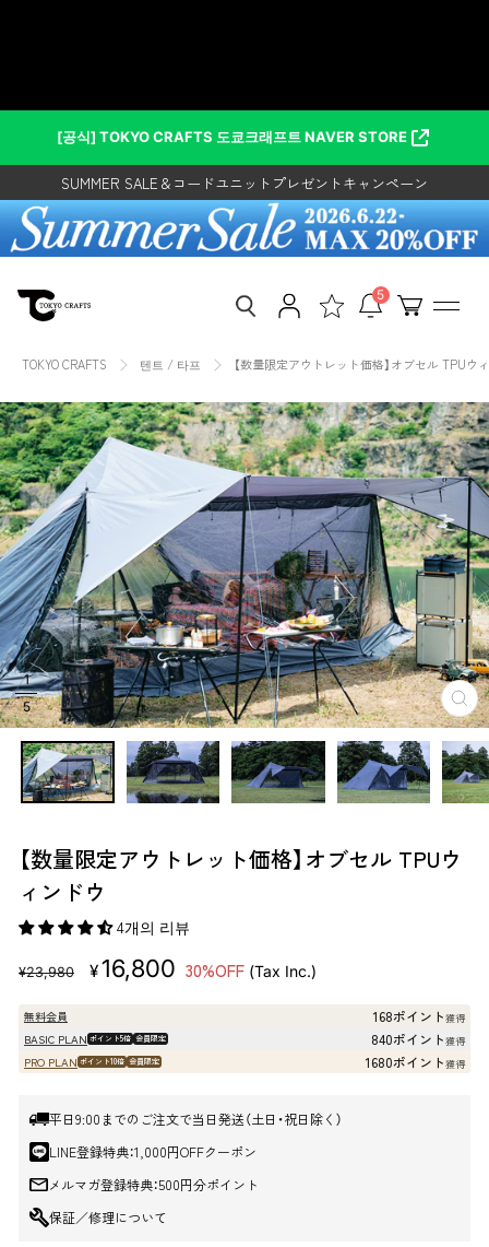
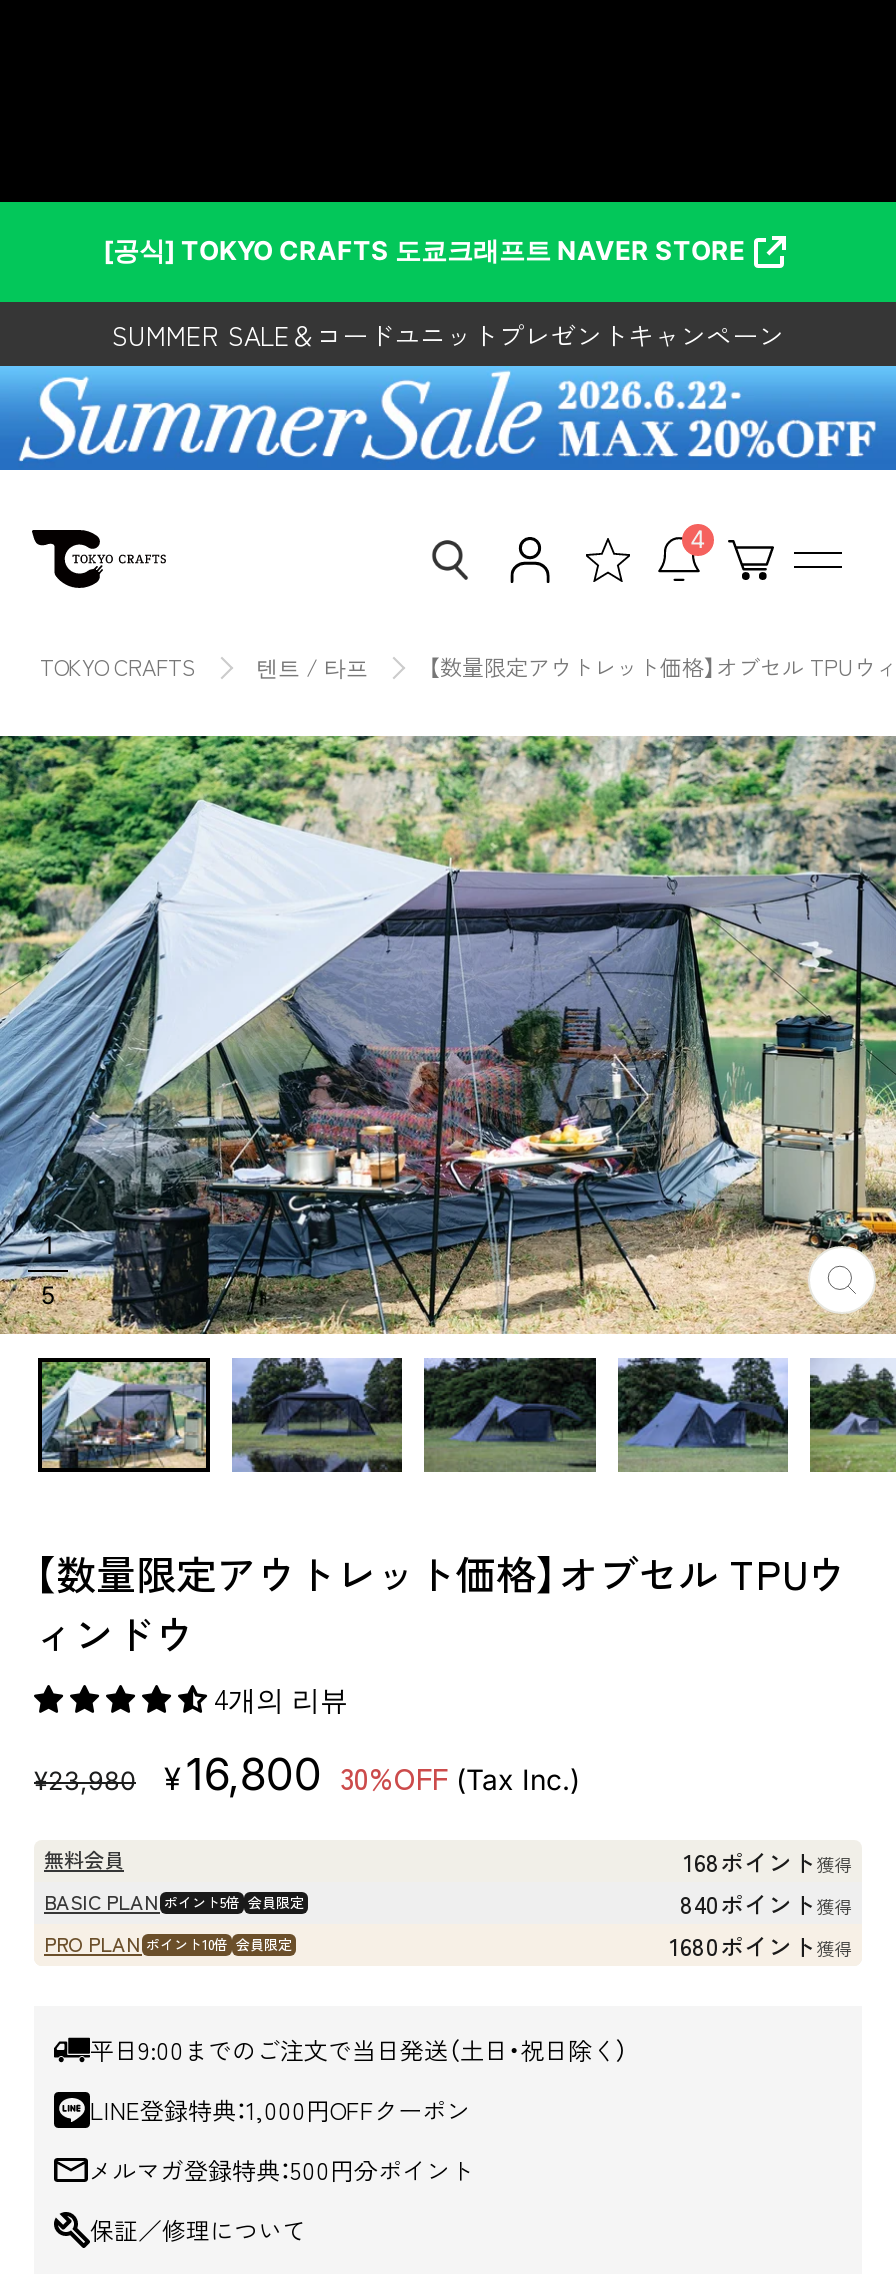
[377,286,385,303] 5 -> [690,525,706,555] 4

